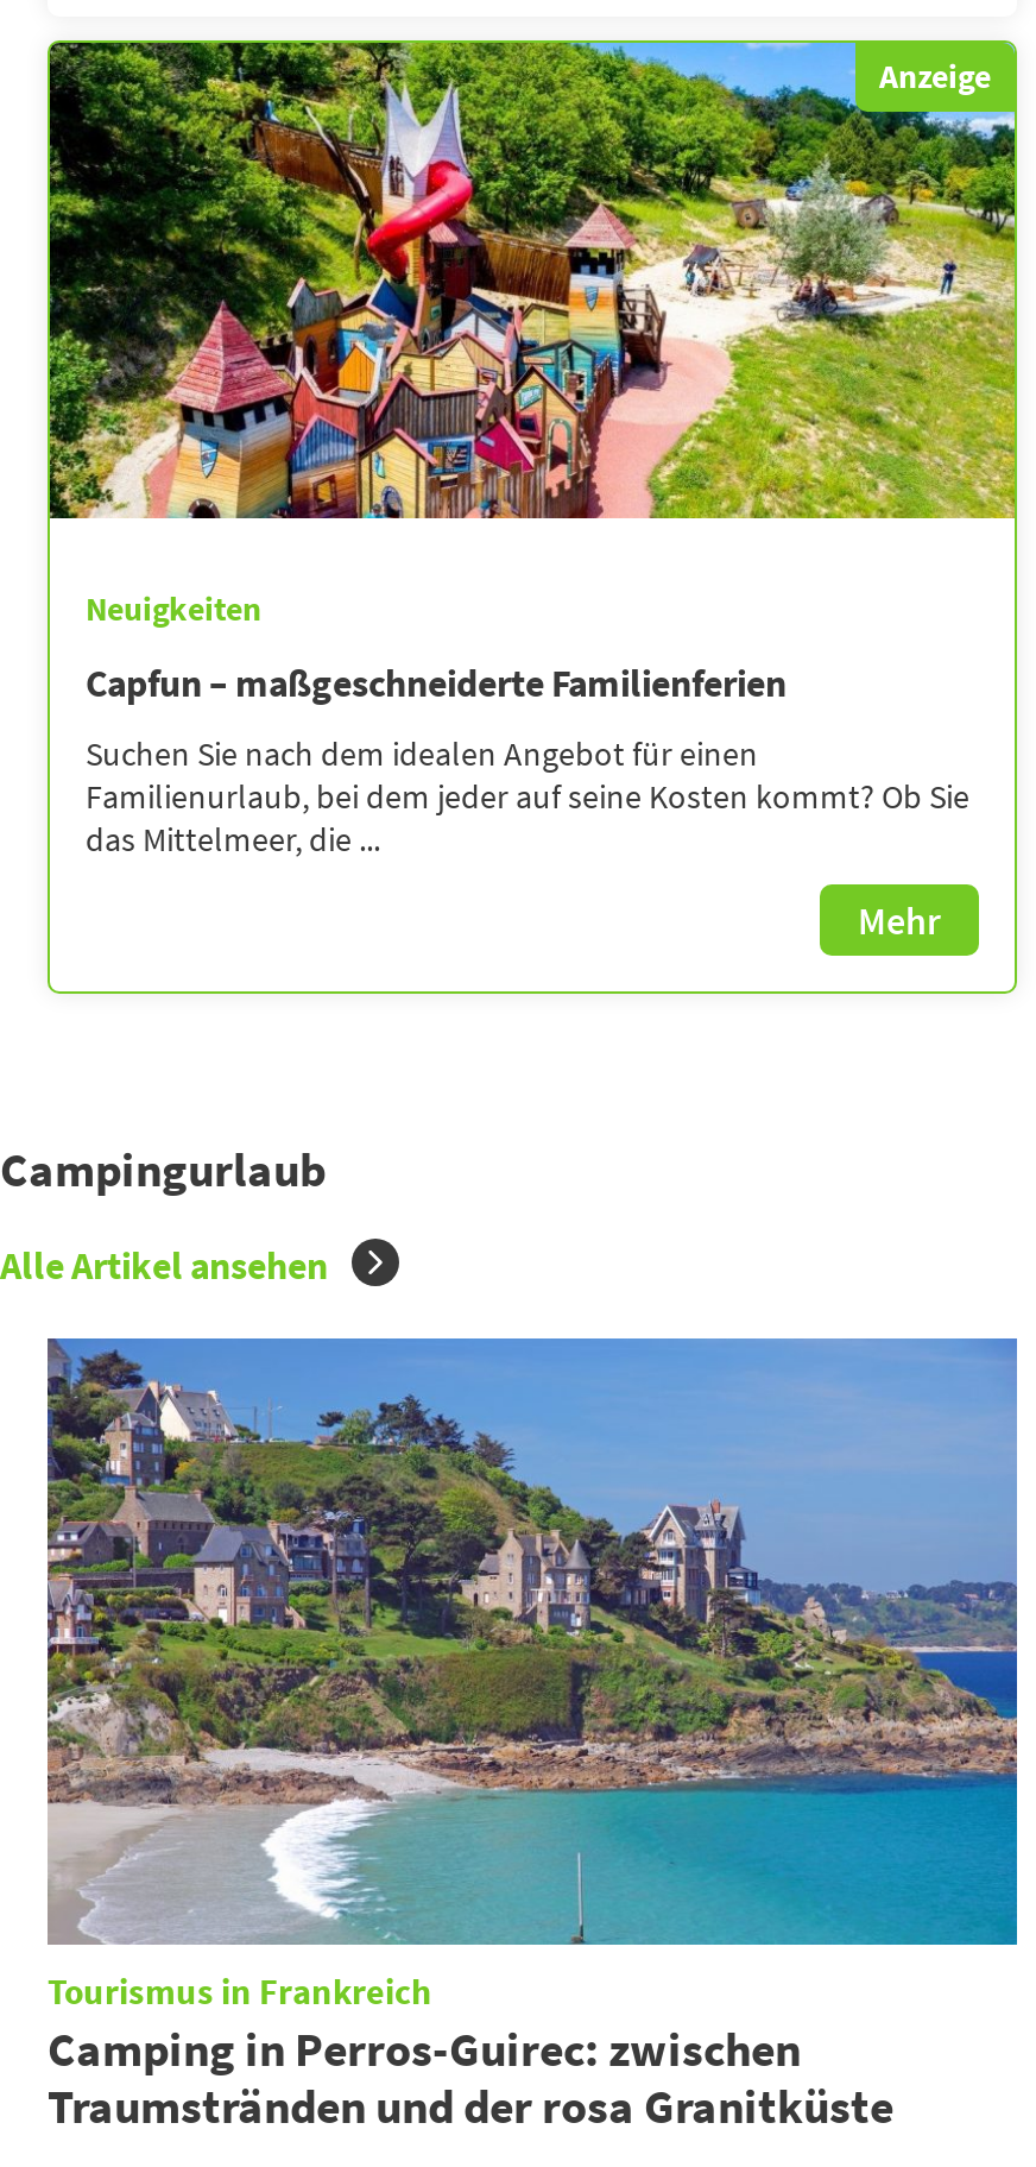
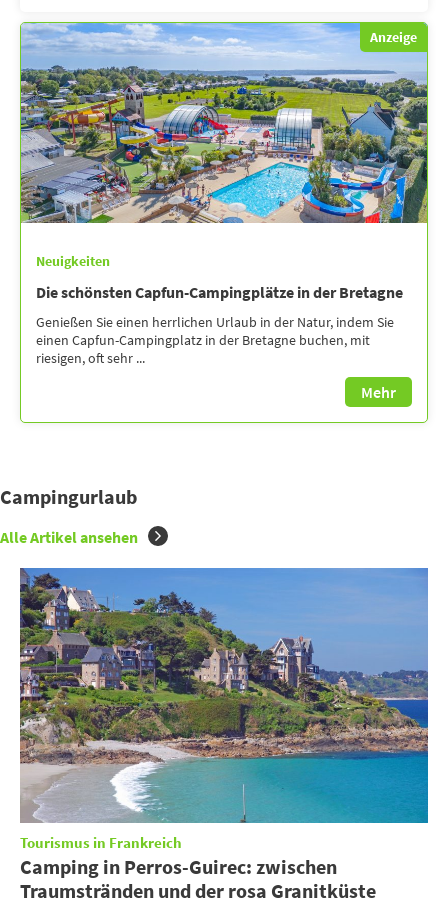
[48,40,1017,521] [image] -> [20,22,428,224] [image]
[86,658,787,705] Capfun – maßgeschneiderte Familienferien -> [36,282,403,302] Die schönsten Capfun-Campingplätze in der Bretagne
[86,731,969,860] Suchen Sie nach dem idealen Angebot für einen | Familienurlaub, bei dem jeder auf seine Kosten kommt? Ob Sie | das Mittelmeer, die ... -> [36,313,394,367] Genießen Sie einen herrlichen Urlaub in der Natur, indem Sie | einen Capfun-Campingplatz in der Bretagne buchen, mit | riesigen, oft sehr ...

